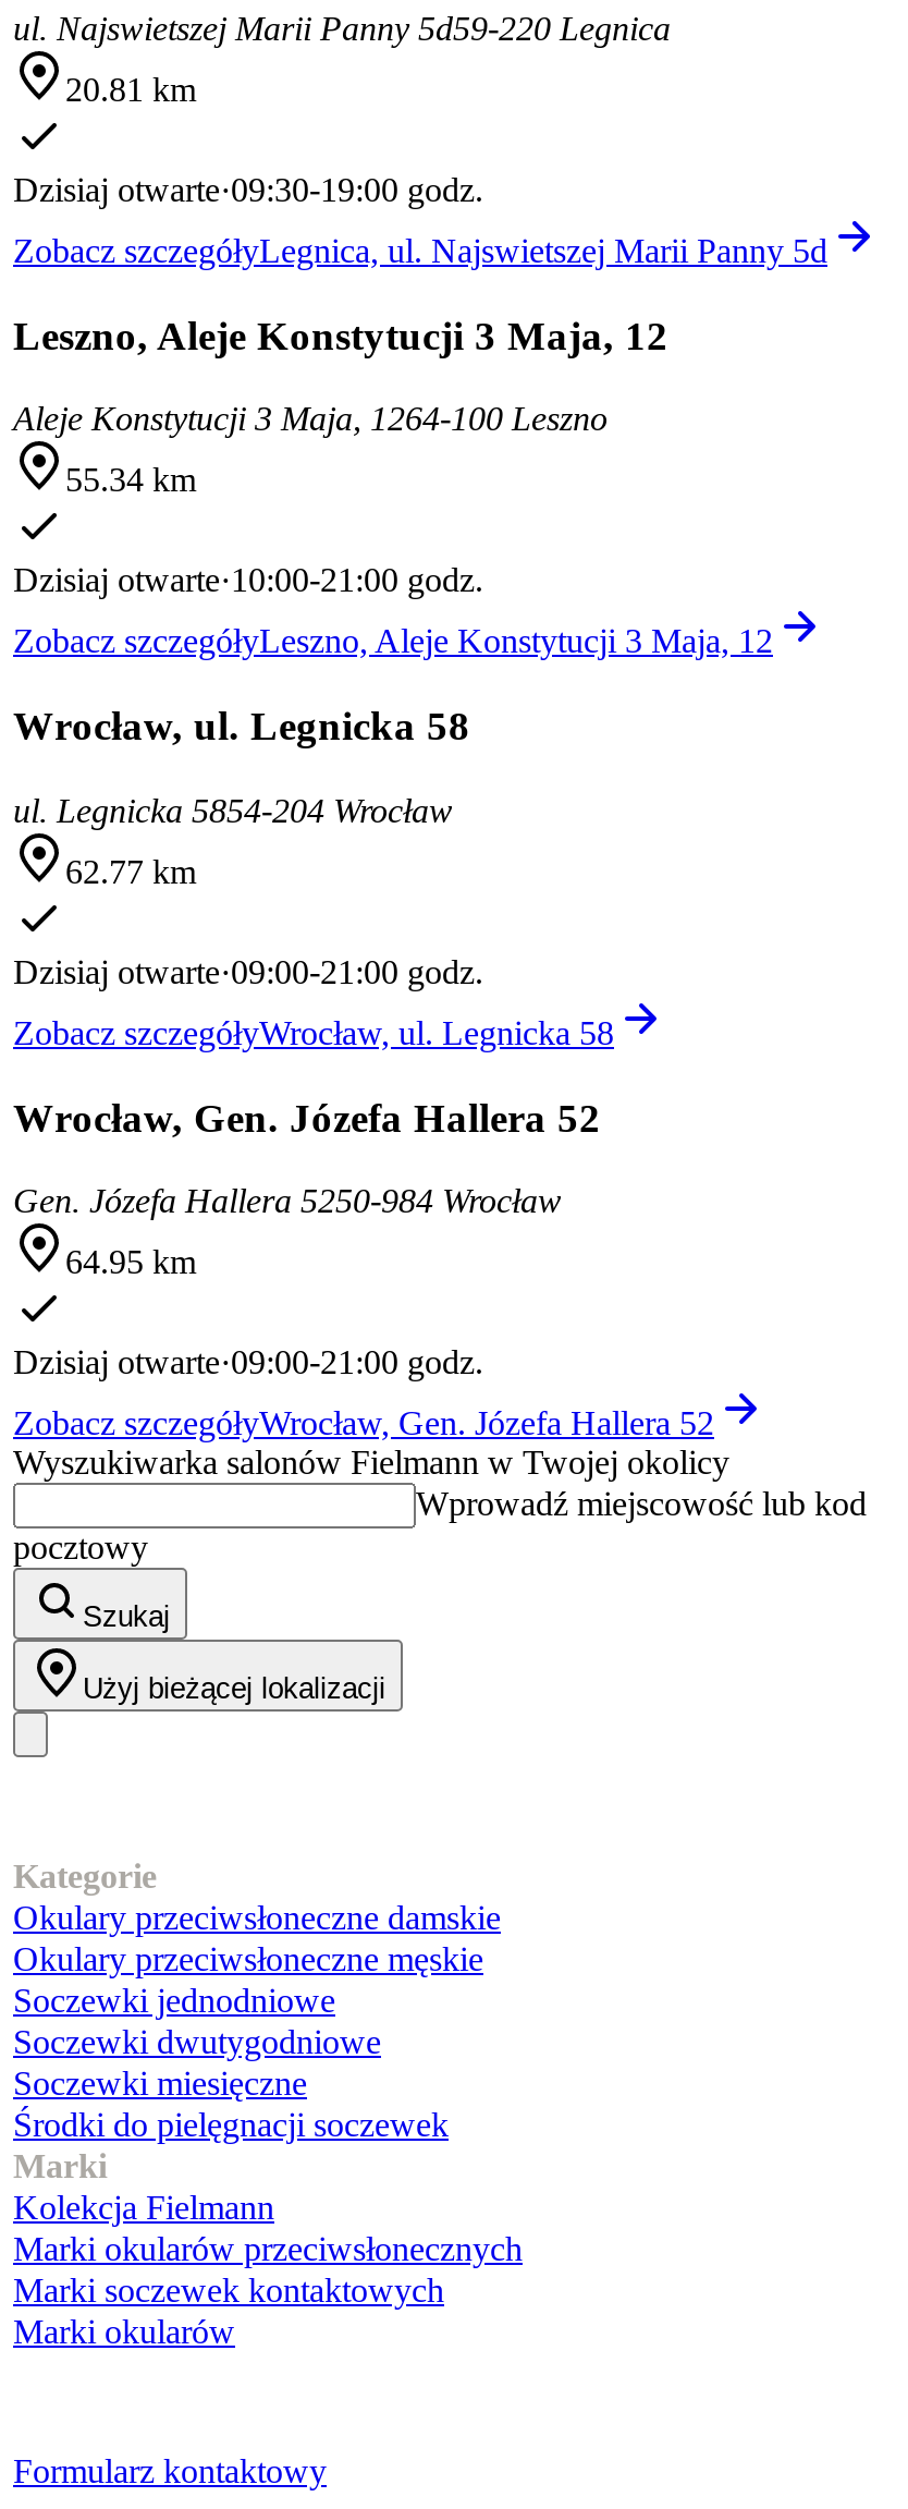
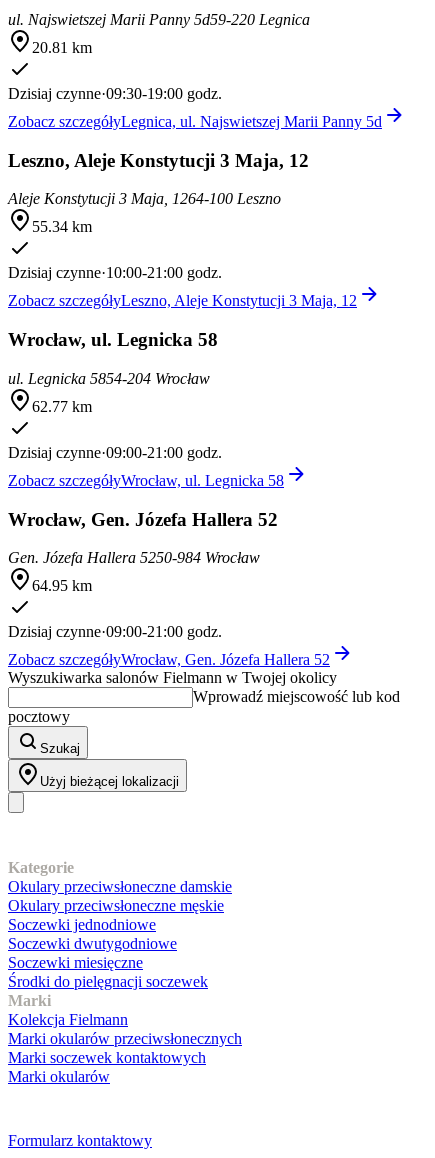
[13,171,483,208] Dzisiaj otwarte·09:30-19:00 godz. -> [8,85,222,102] Dzisiaj czynne·09:30-19:00 godz.
[13,562,483,599] Dzisiaj otwarte · 10:00-21:00 godz. -> [8,264,222,281] Dzisiaj czynne · 10:00-21:00 godz.
[13,953,483,990] Dzisiaj otwarte·09:00-21:00 godz. -> [8,444,222,461] Dzisiaj czynne·09:00-21:00 godz.
[13,1344,483,1381] Dzisiaj otwarte·09:00-21:00 godz. -> [8,623,222,640] Dzisiaj czynne·09:00-21:00 godz.

